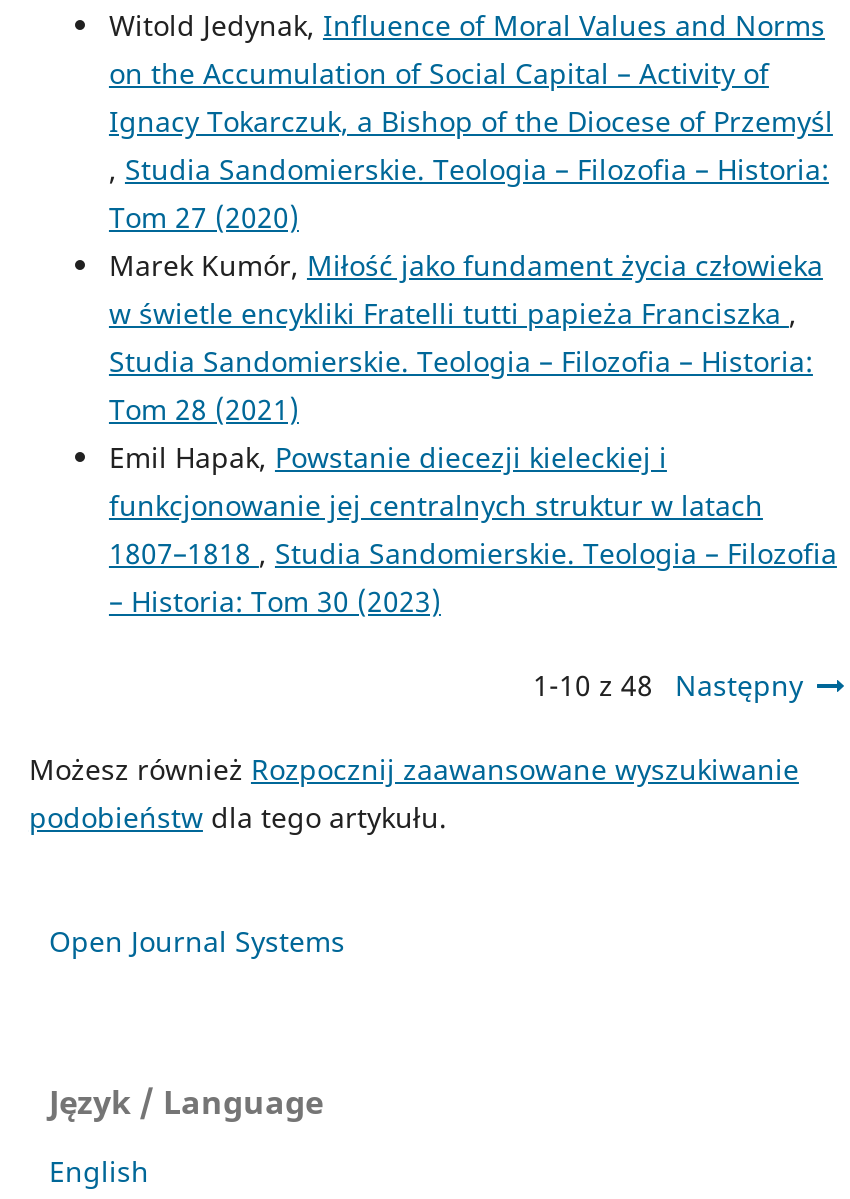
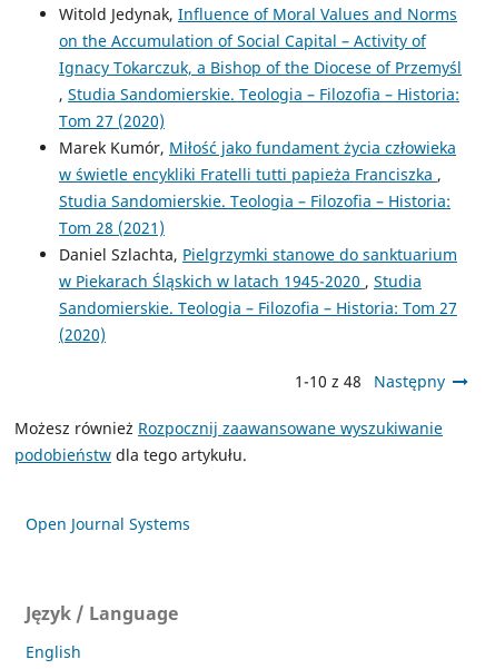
[109,438,837,620] Emil Hapak, Powstanie diecezji kieleckiej i | funkcjonowanie jej centralnych struktur w latach | 1807–1818, Studia Sandomierskie. Teologia – Filozofia | – Historia: Tom 30 (2023) -> [59,244,457,345] Daniel Szlachta, Pielgrzymki stanowe do sanktuarium | w Piekarach Śląskich w latach 1945-2020, Studia | Sandomierskie. Teologia – Filozofia – Historia: Tom 27 | (2020)

